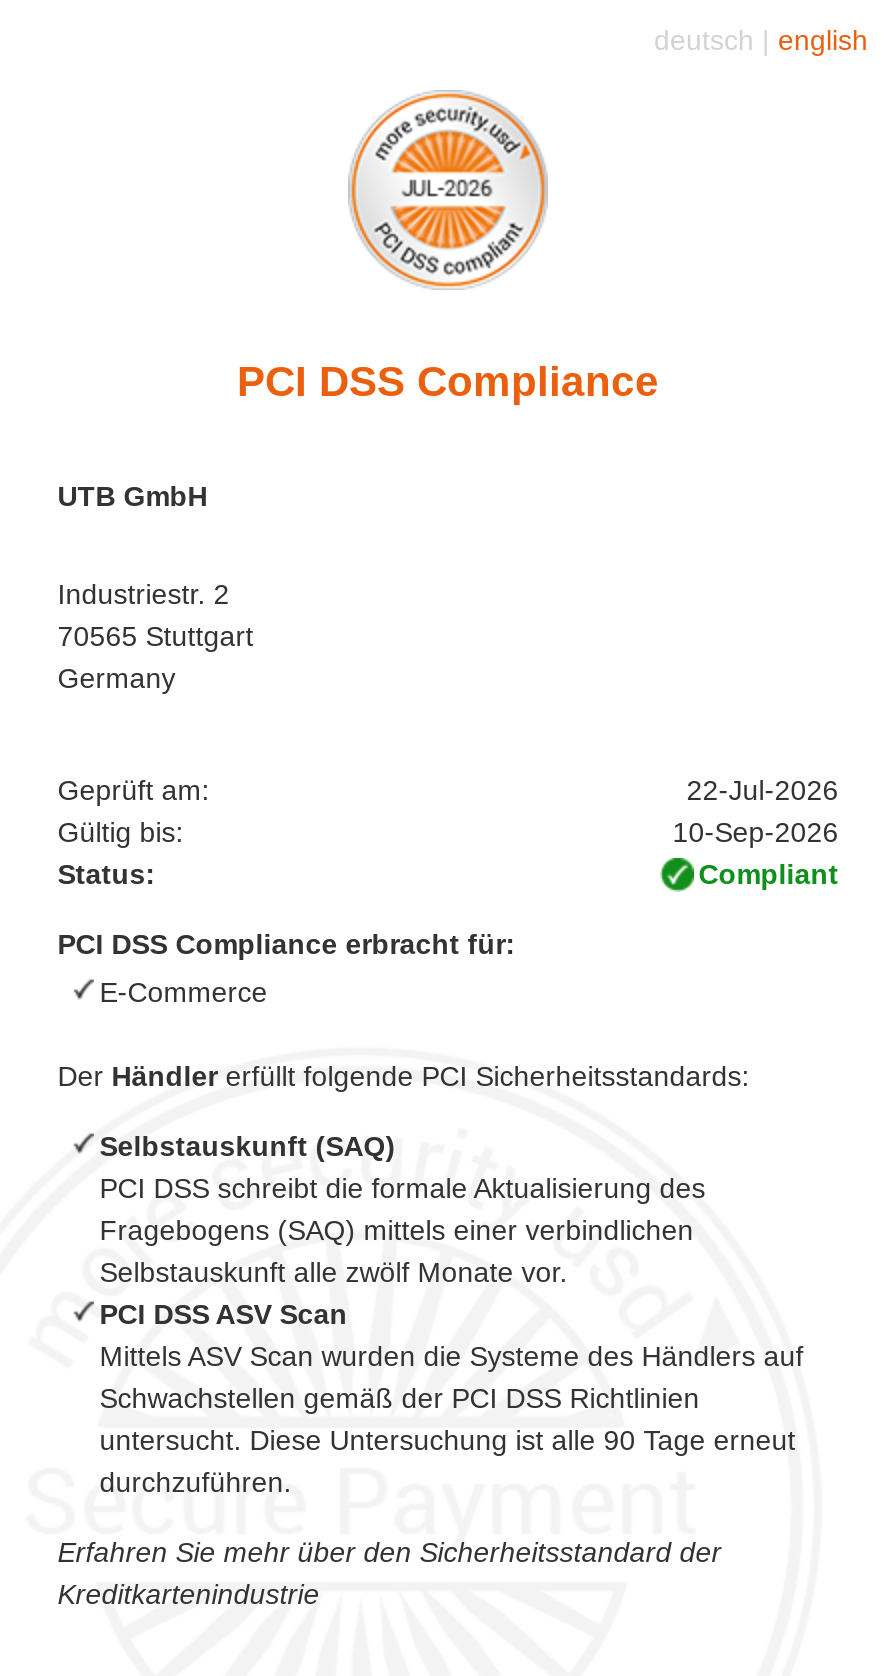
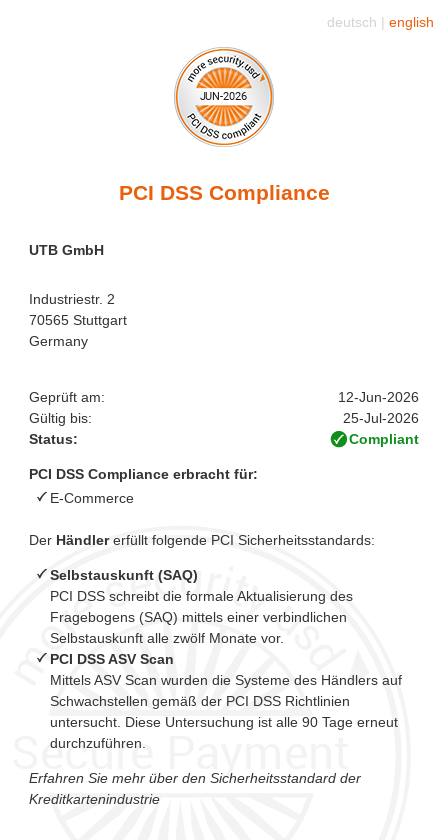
[687,774,839,806] 22-Jul-2026 -> [338,389,419,405] 12-Jun-2026
[673,816,839,848] 10-Sep-2026 -> [343,410,419,426] 25-Jul-2026

